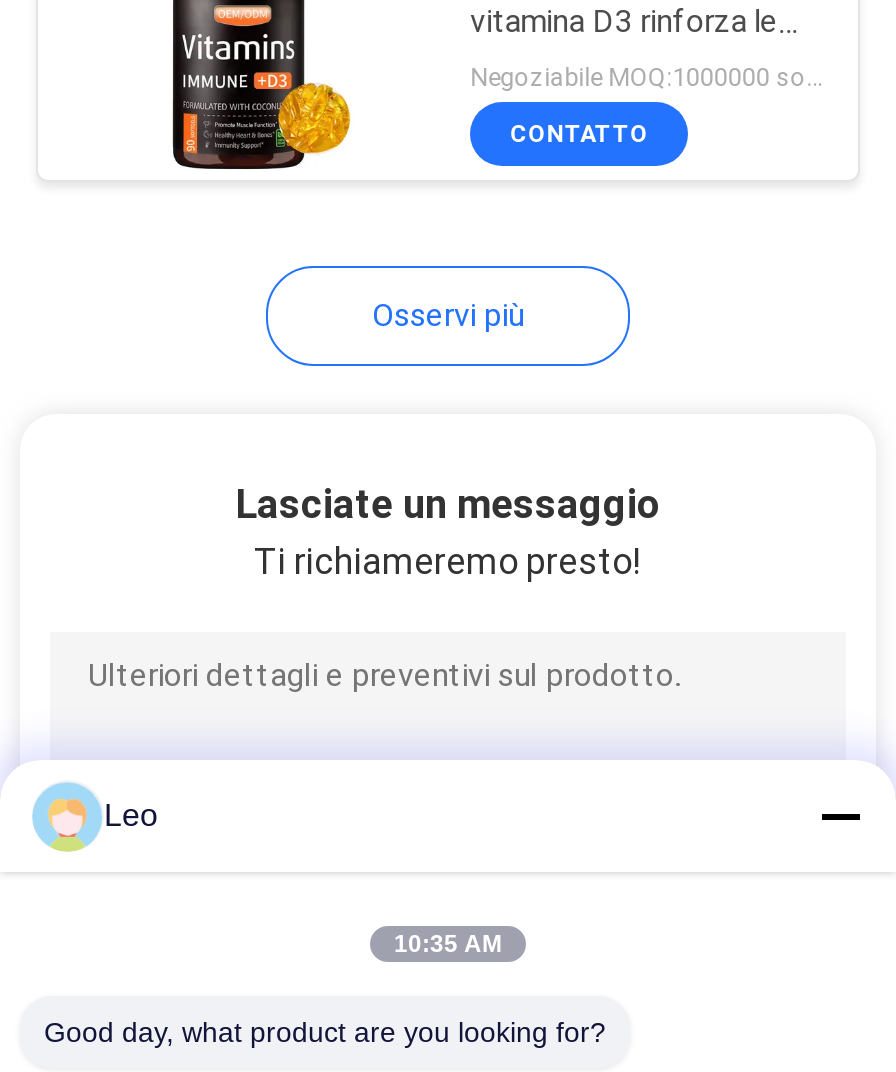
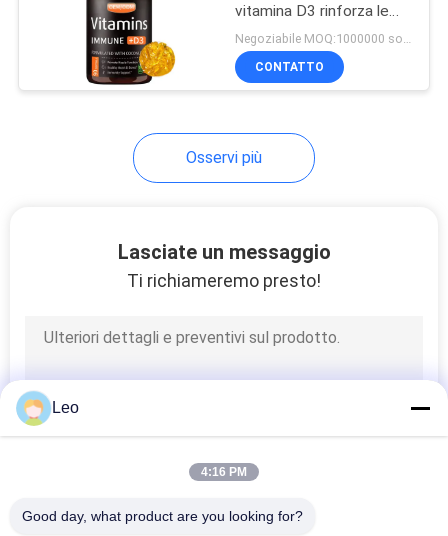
[394,930,502,958] 10:35 AM -> [201,465,247,479] 4:16 PM

